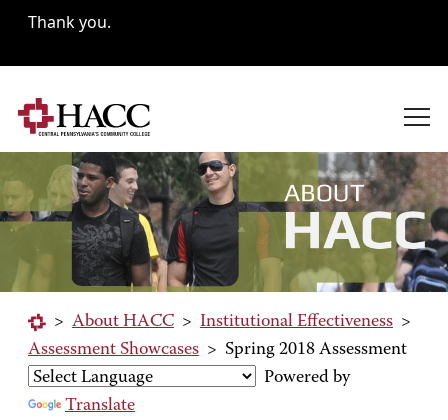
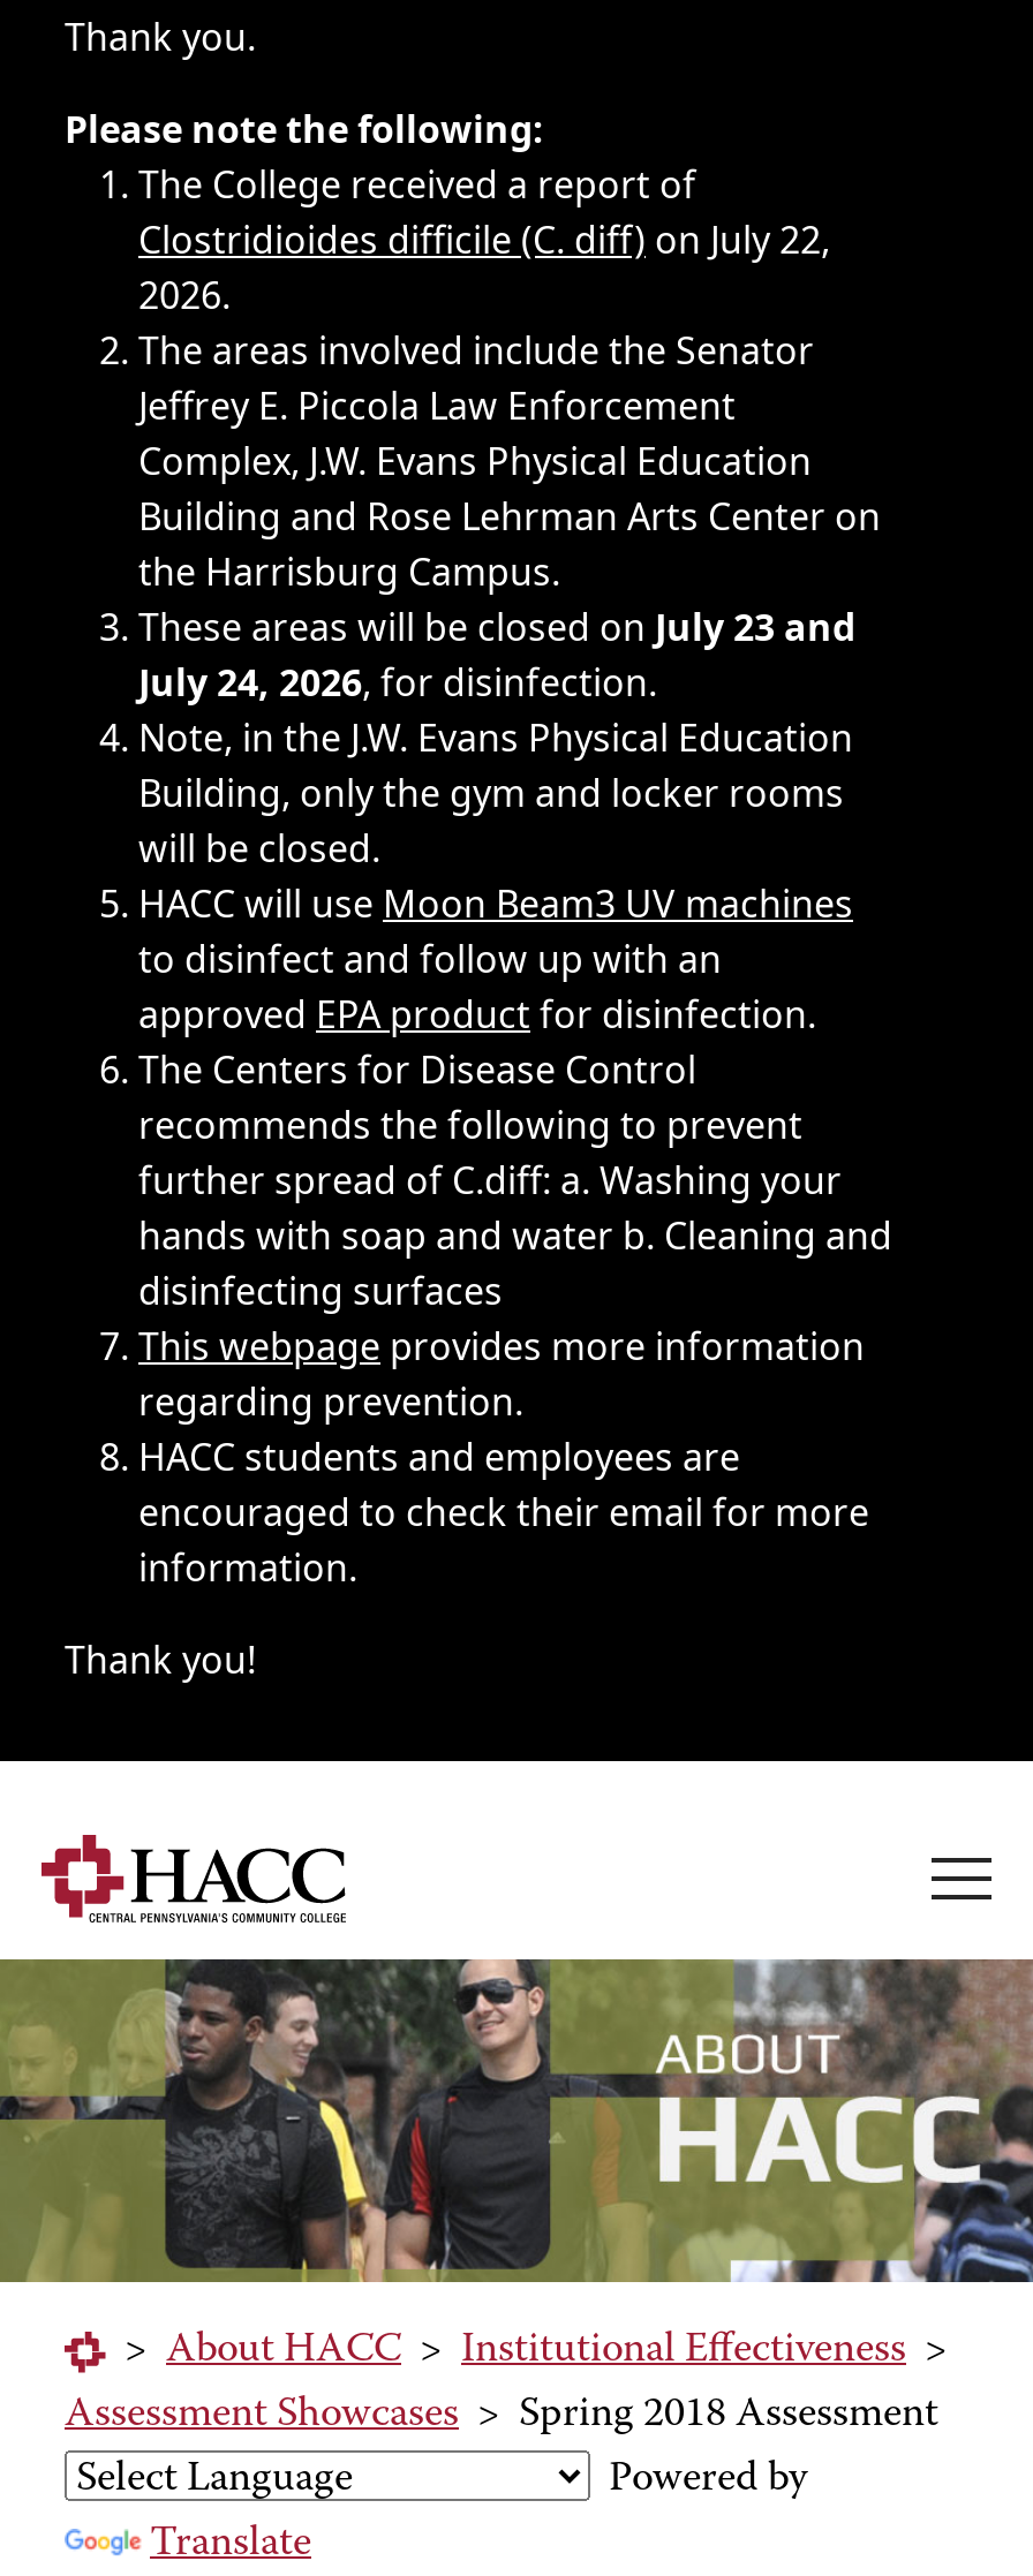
none -> [65,104,892,1685] Please note the following: | The College received a report of | Clostridioides difficile (C. diff) on July 22, | 2026. | The areas involved include the Senator | Jeffrey E. Piccola Law Enforcement | Complex, J.W. Evans Physical Education | Building and Rose Lehrman Arts Center on | the Harrisburg Campus. | These areas will be closed on July 23 and | July 24, 2026, for disinfection. | Note, in the J.W. Evans Physical Education | Building, only the gym and locker rooms | will be closed. | HACC will use Moon Beam3 UV machines | to disinfect and follow up with an | approved EPA product for disinfection. | The Centers for Disease Control | recommends the following to prevent | further spread of C.diff: a. Washing your | hands with soap and water b. Cleaning and | disinfecting surfaces | This webpage provides more information | regarding prevention. | HACC students and employees are | encouraged to check their email for more | information. | Thank you!

